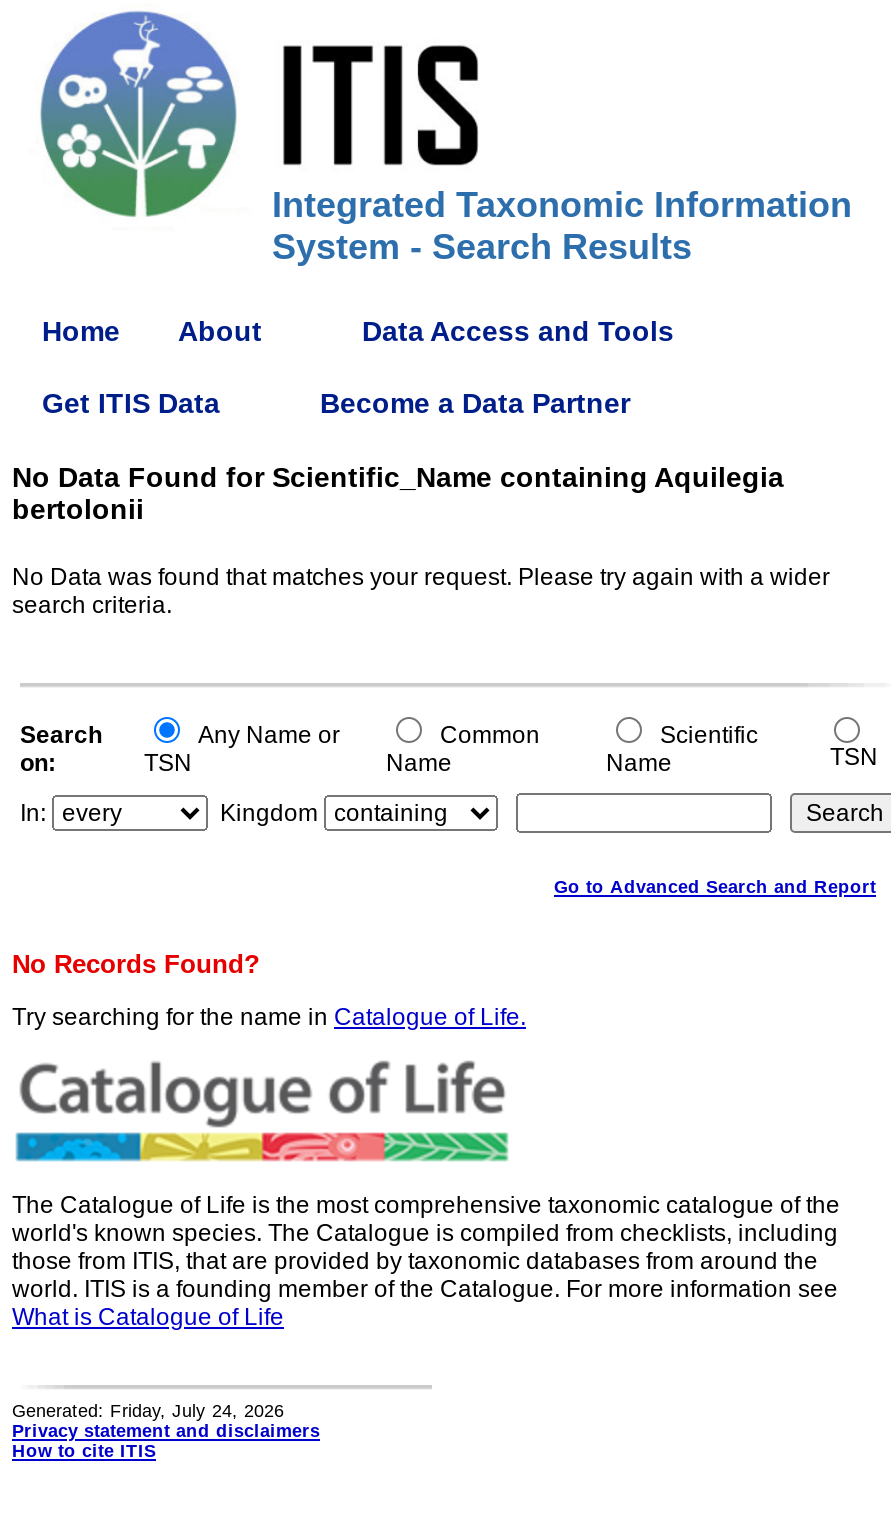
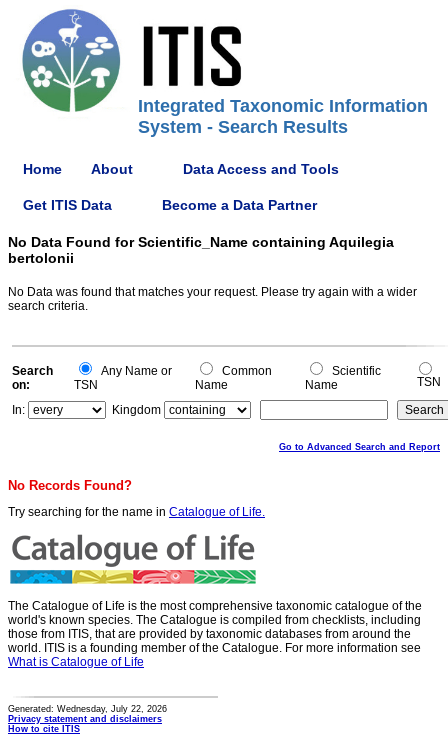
[12,1401,284,1421] Generated: Friday, July 24, 2026 -> [8,704,167,714] Generated: Wednesday, July 22, 2026

